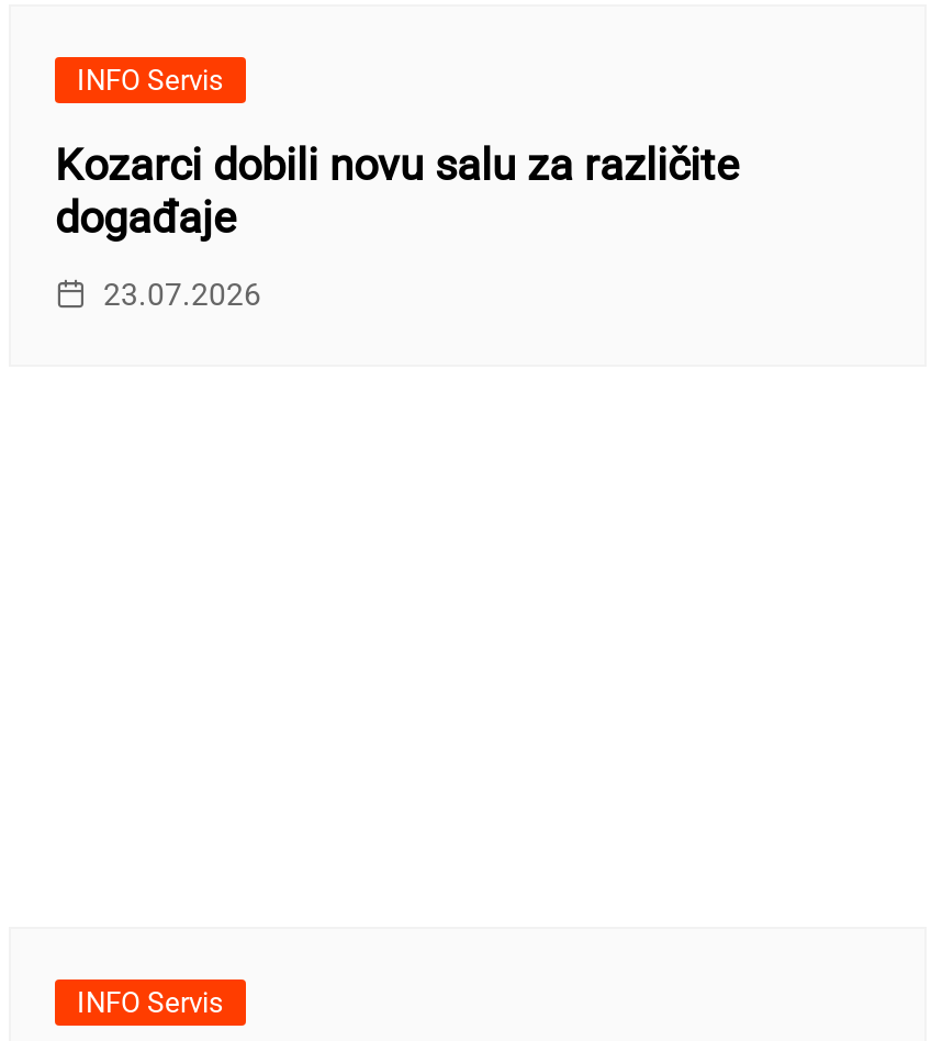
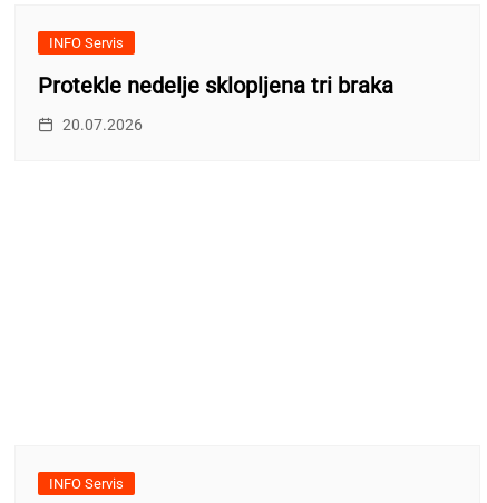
[55,139,740,244] Kozarci dobili novu salu za različite | događaje -> [38,72,393,99] Protekle nedelje sklopljena tri braka
[103,277,261,312] 23.07.2026 -> [62,115,143,133] 20.07.2026

